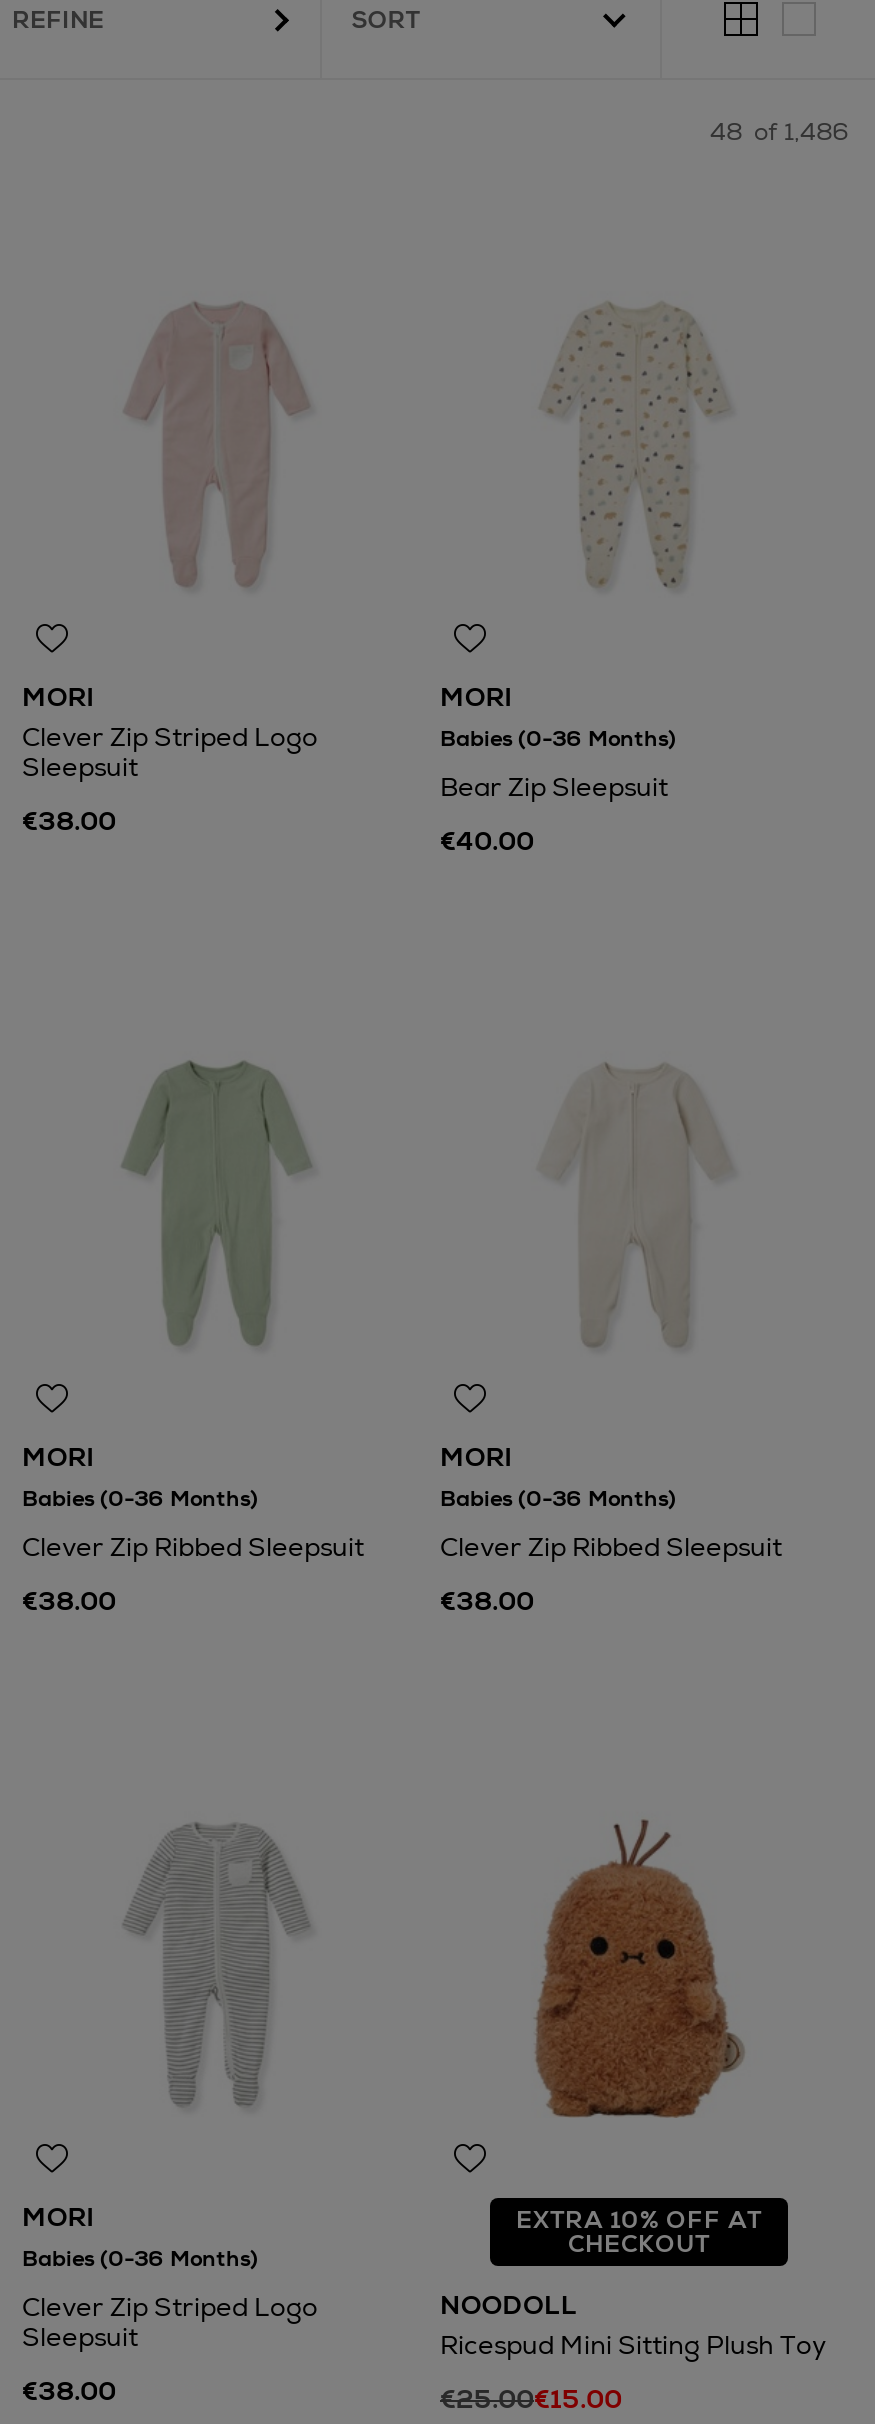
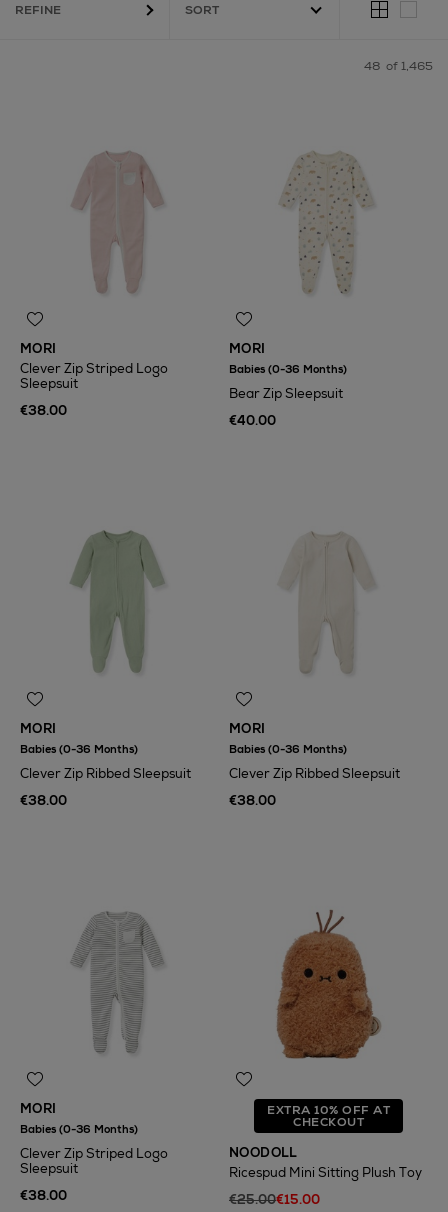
[710,116,848,148] 48 of 1,486 -> [364,58,433,74] 48 of 1,465

